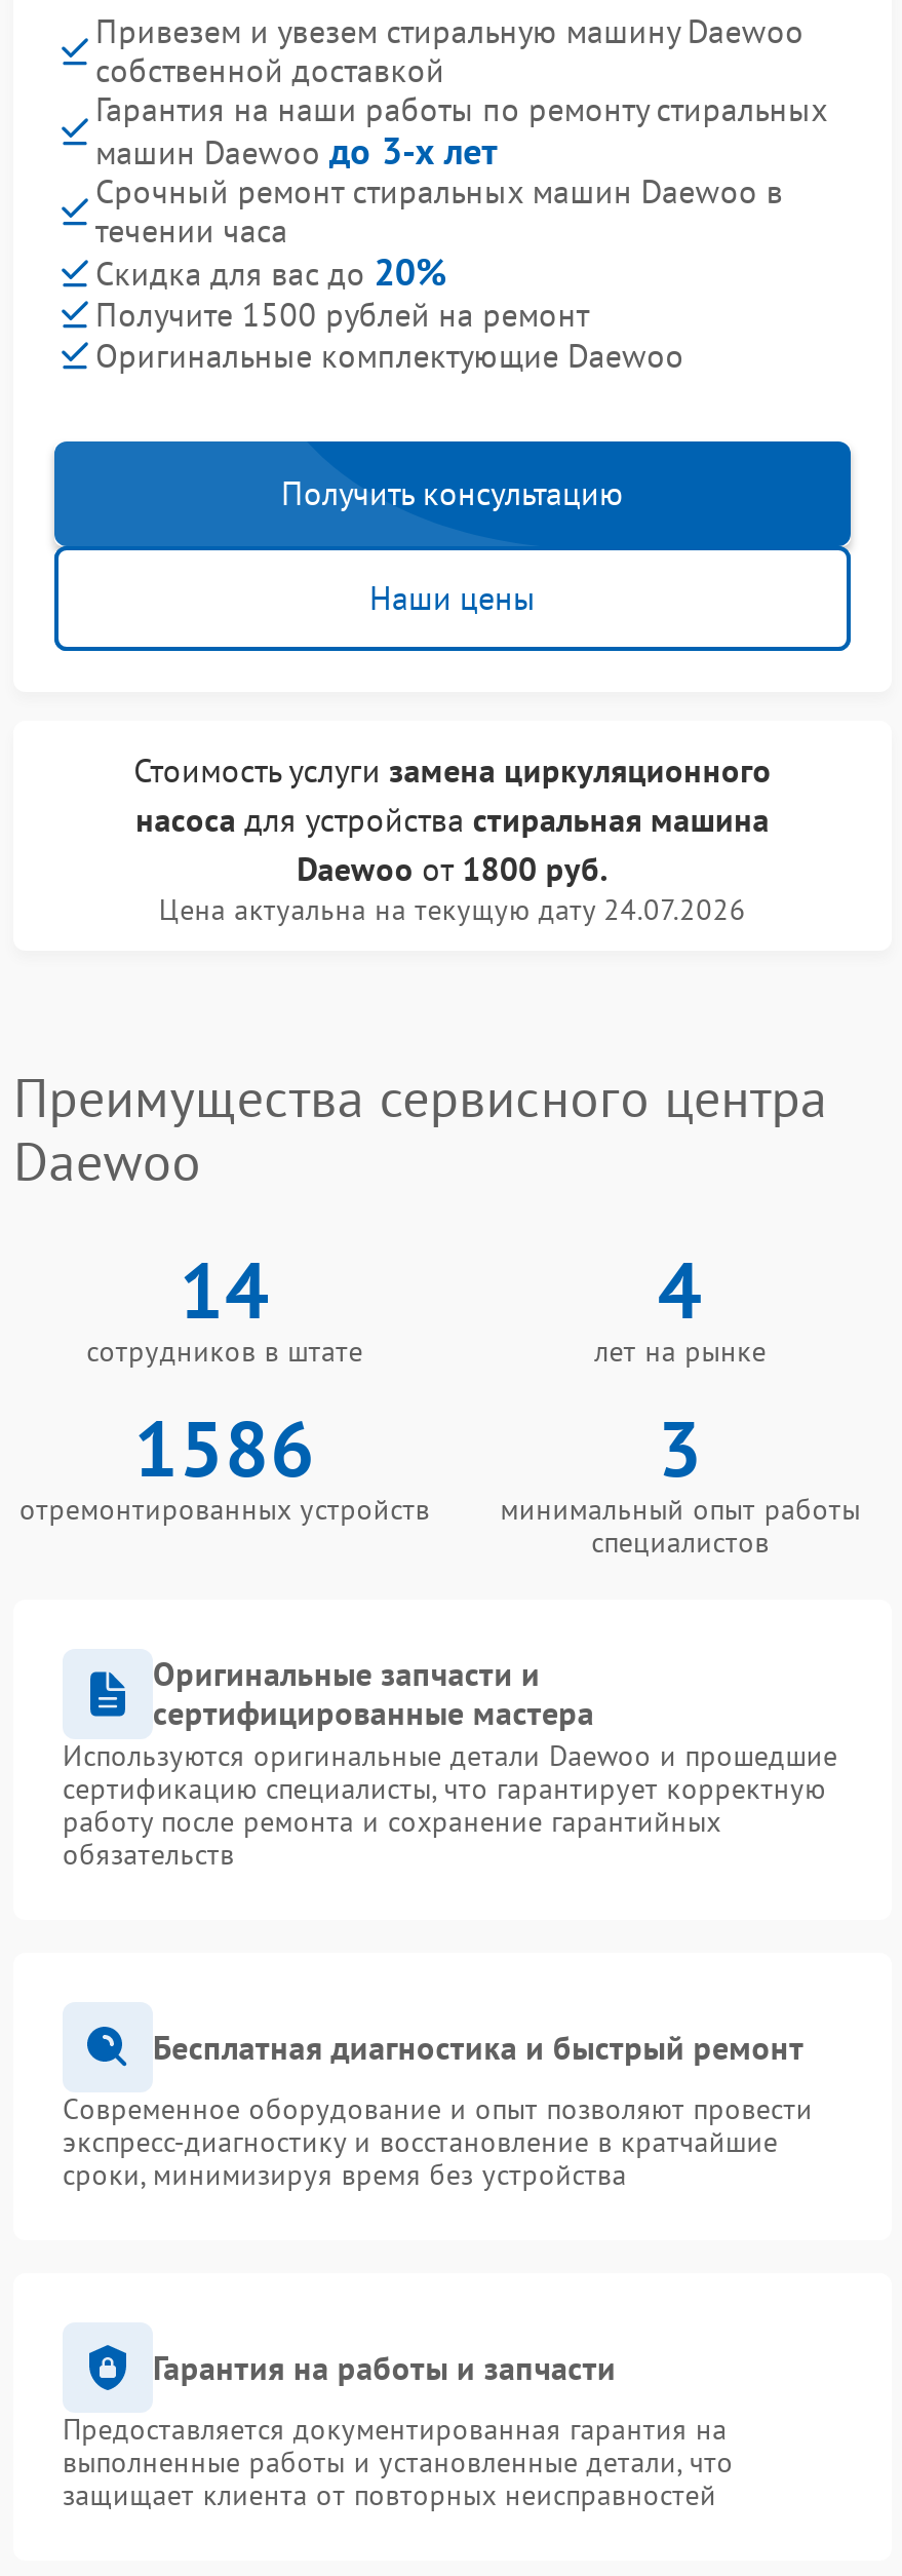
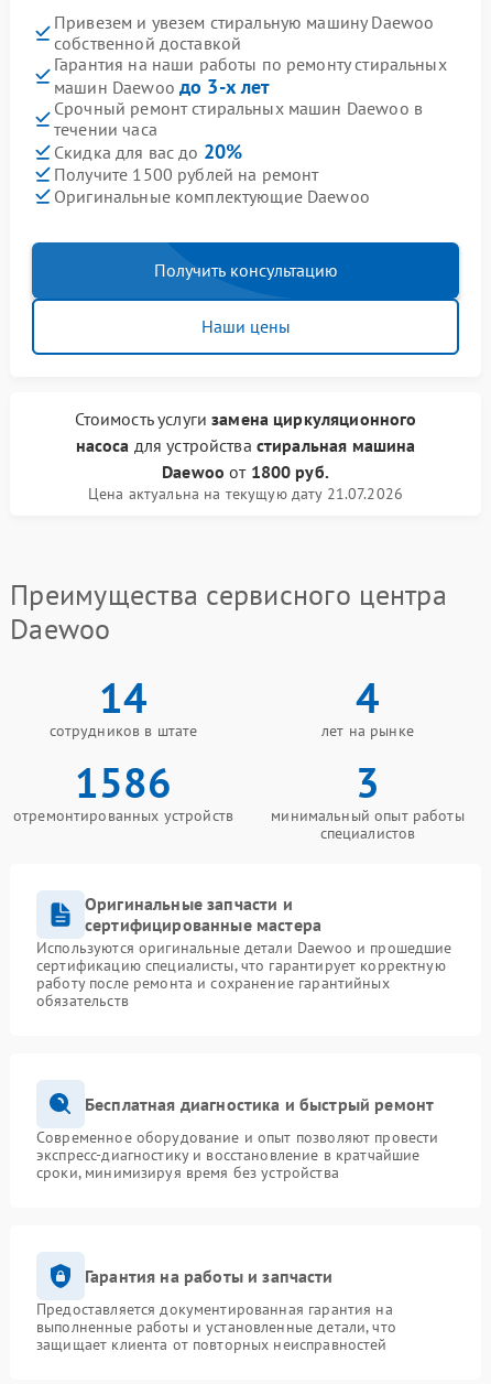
[159,891,746,928] Цена актуальна на текущую дату 24.07.2026 -> [88,484,403,504] Цена актуальна на текущую дату 21.07.2026

